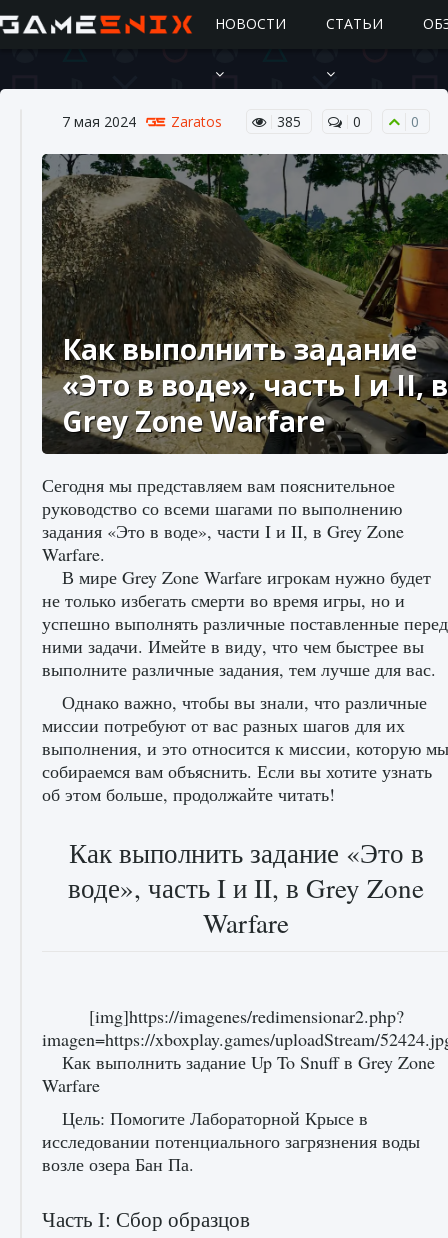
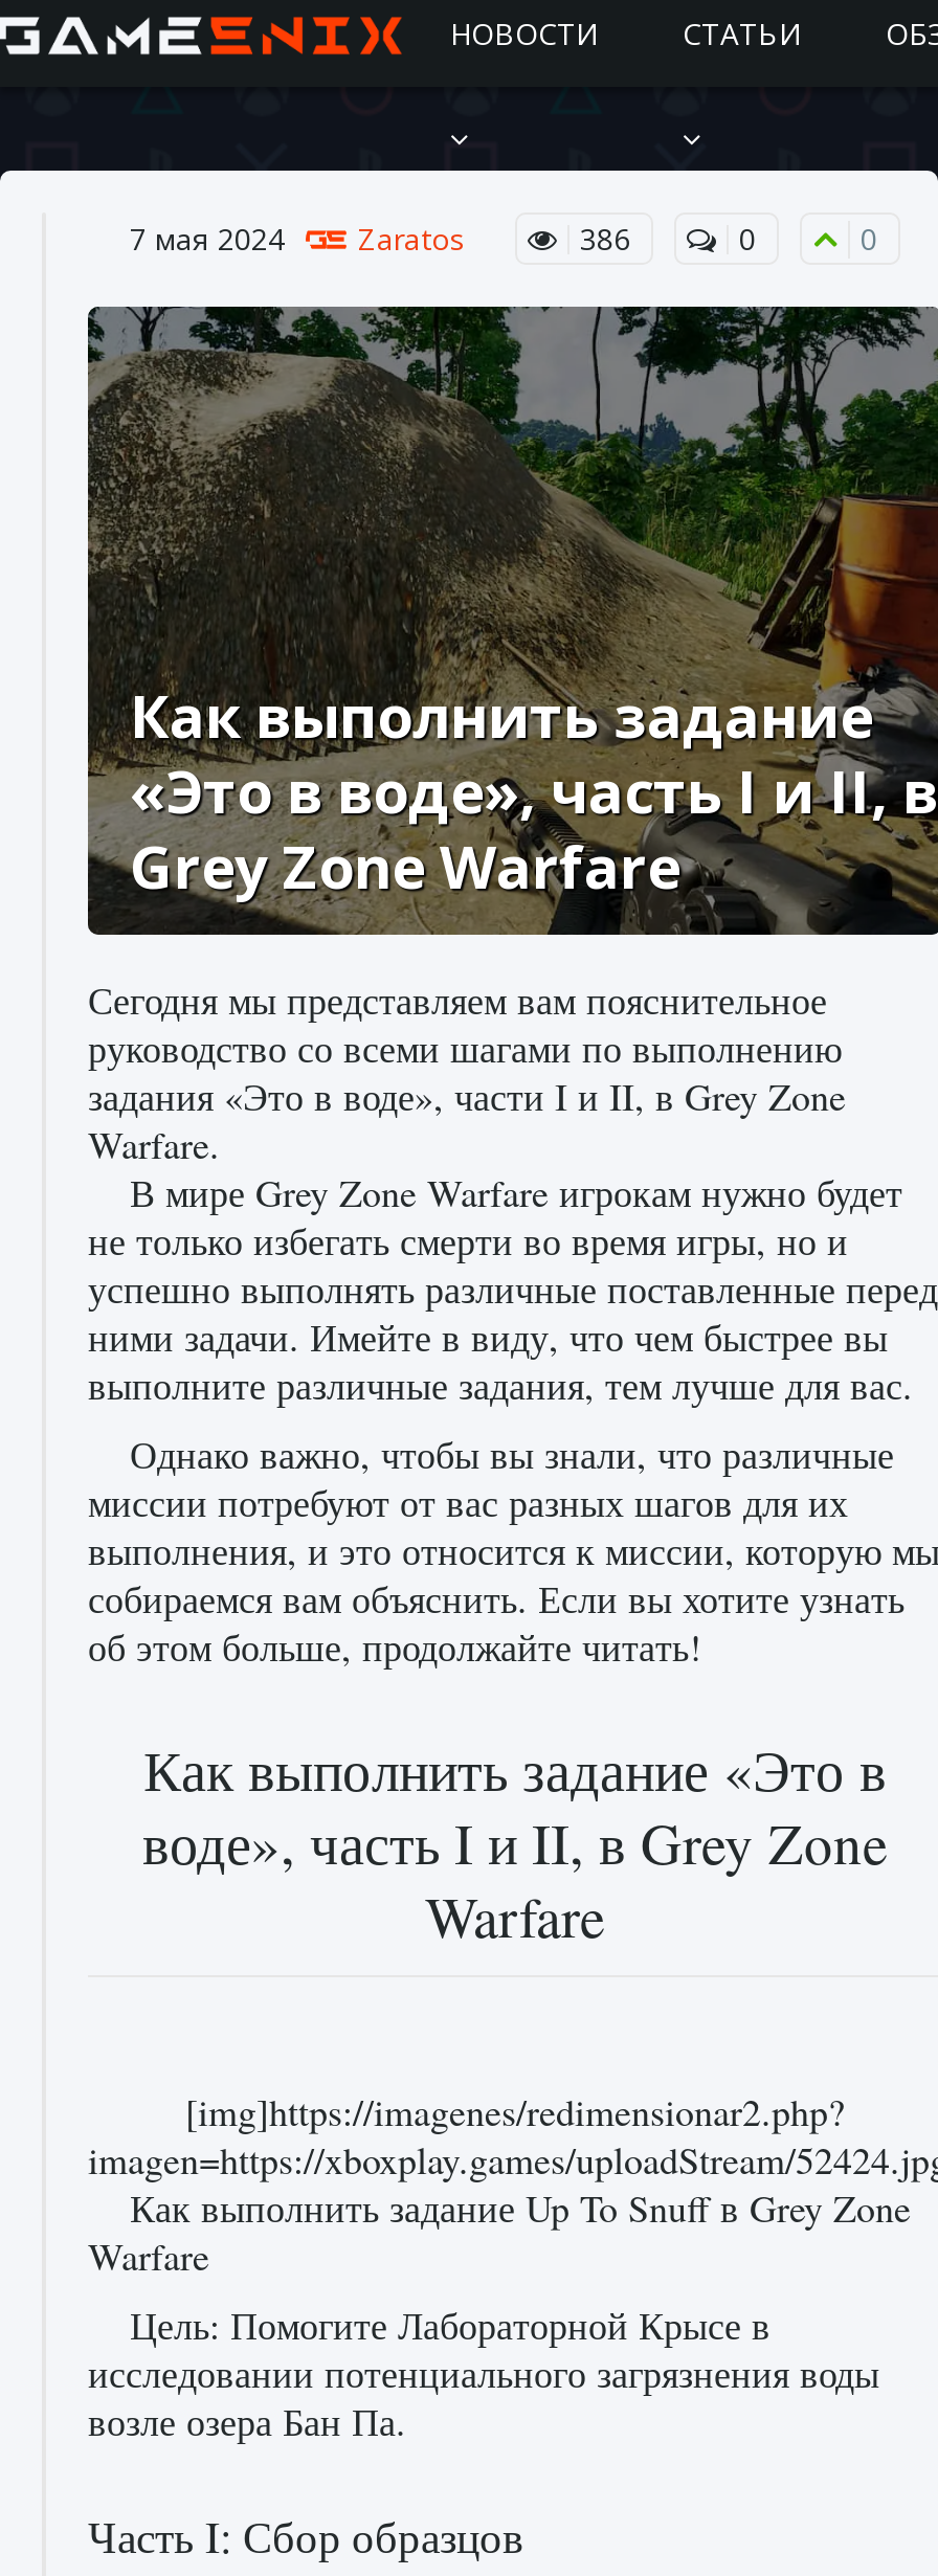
[277,112,301,131] 385 -> [580,219,630,259] 386

